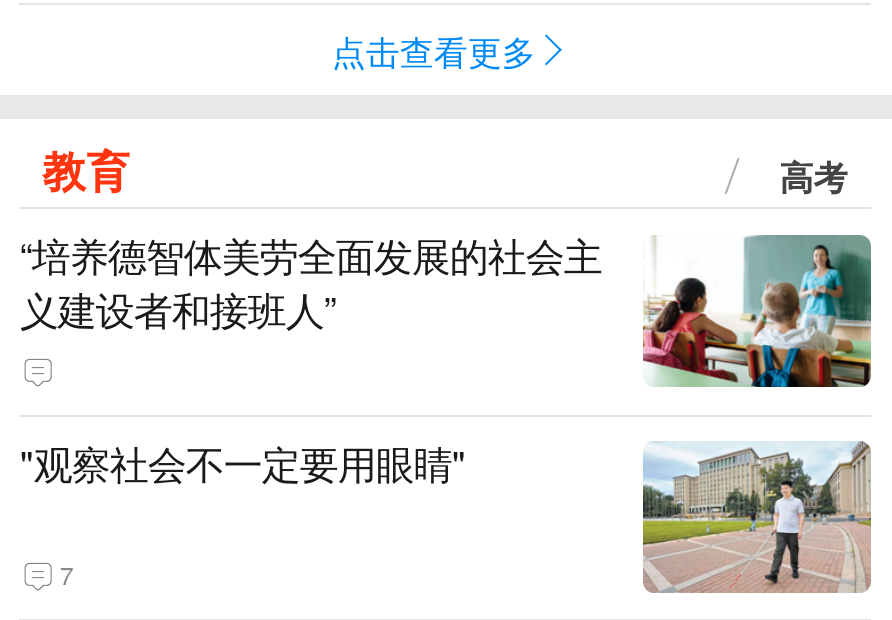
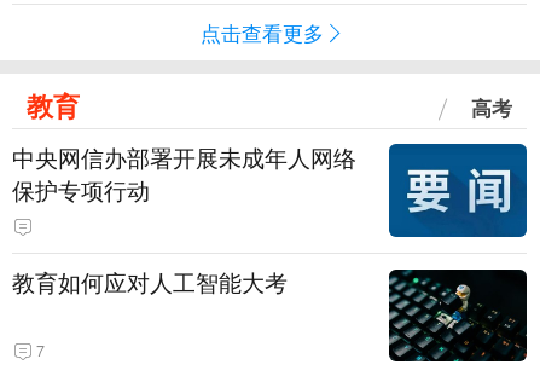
[20,228,873,390] [image] | “培养德智体美劳全面发展的社会主 | 义建设者和接班人” -> [13,140,528,238] [image] | 中央网信办部署开展未成年人网络 | 保护专项行动
[20,435,466,491] "观察社会不一定要用眼睛" -> [13,265,288,299] 教育如何应对人工智能大考
[641,442,873,594] [image] -> [388,268,528,363] [image]

